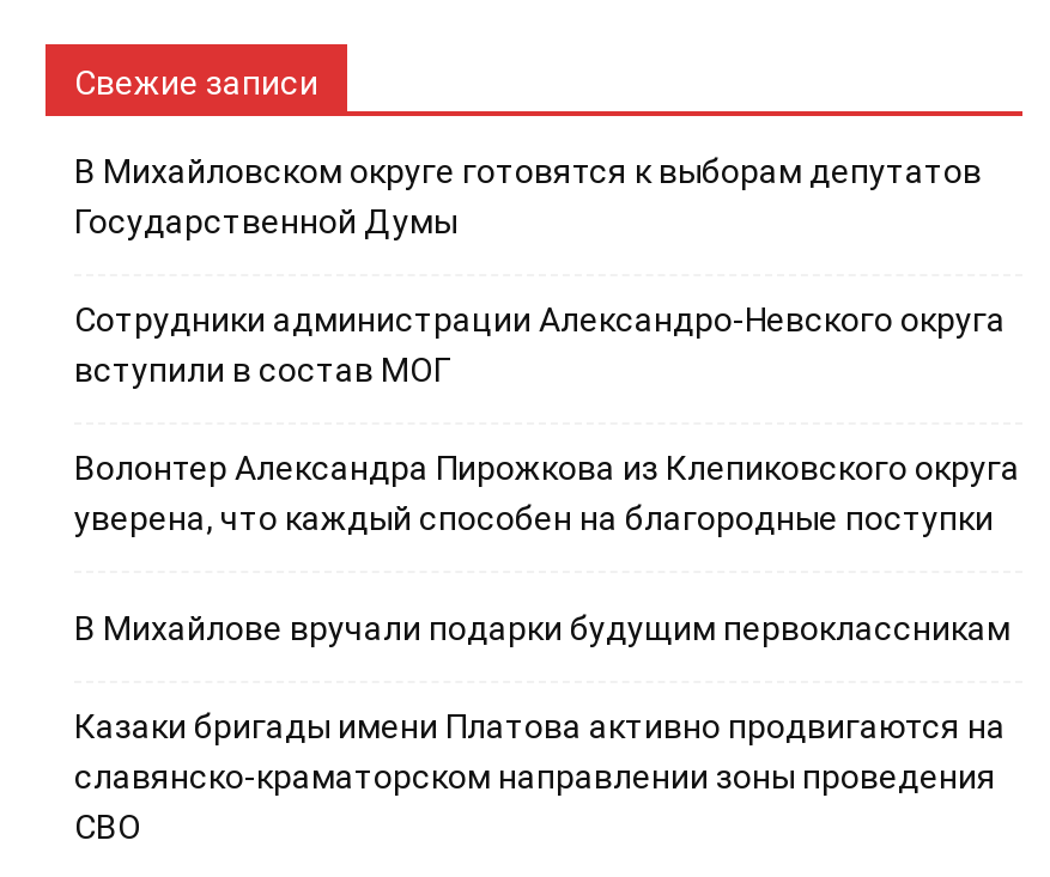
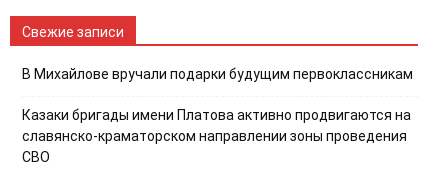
[74,151,1020,536] В Михайловском округе готовятся к выборам депутатов | Государственной Думы | Сотрудники администрации Александро-Невского округа | вступили в состав МОГ | Волонтер Александра Пирожкова из Клепиковского округа | уверена, что каждый способен на благородные поступки -> none

